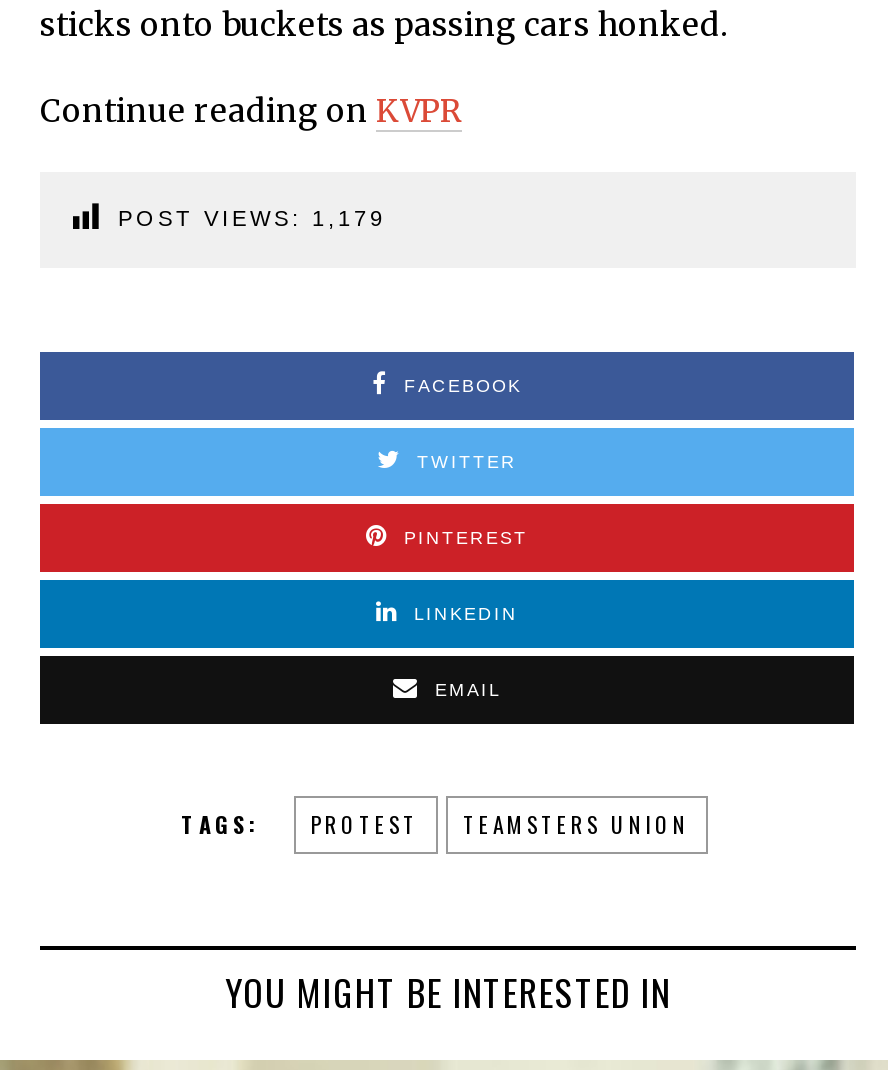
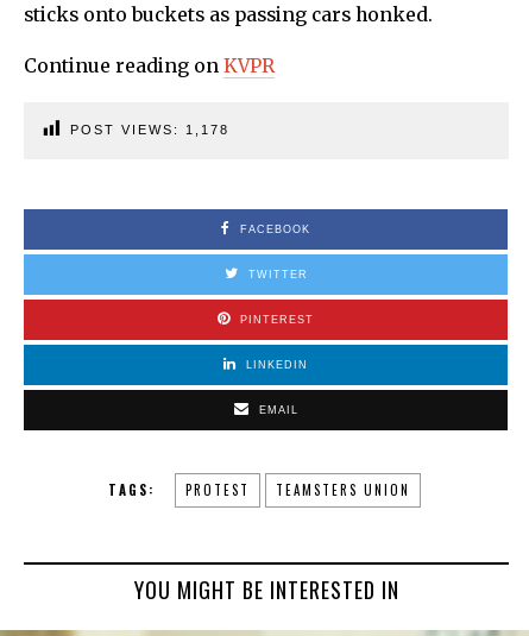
[118,207,386,231] POST VIEWS: 1,179 -> [70,123,229,137] POST VIEWS: 1,178

